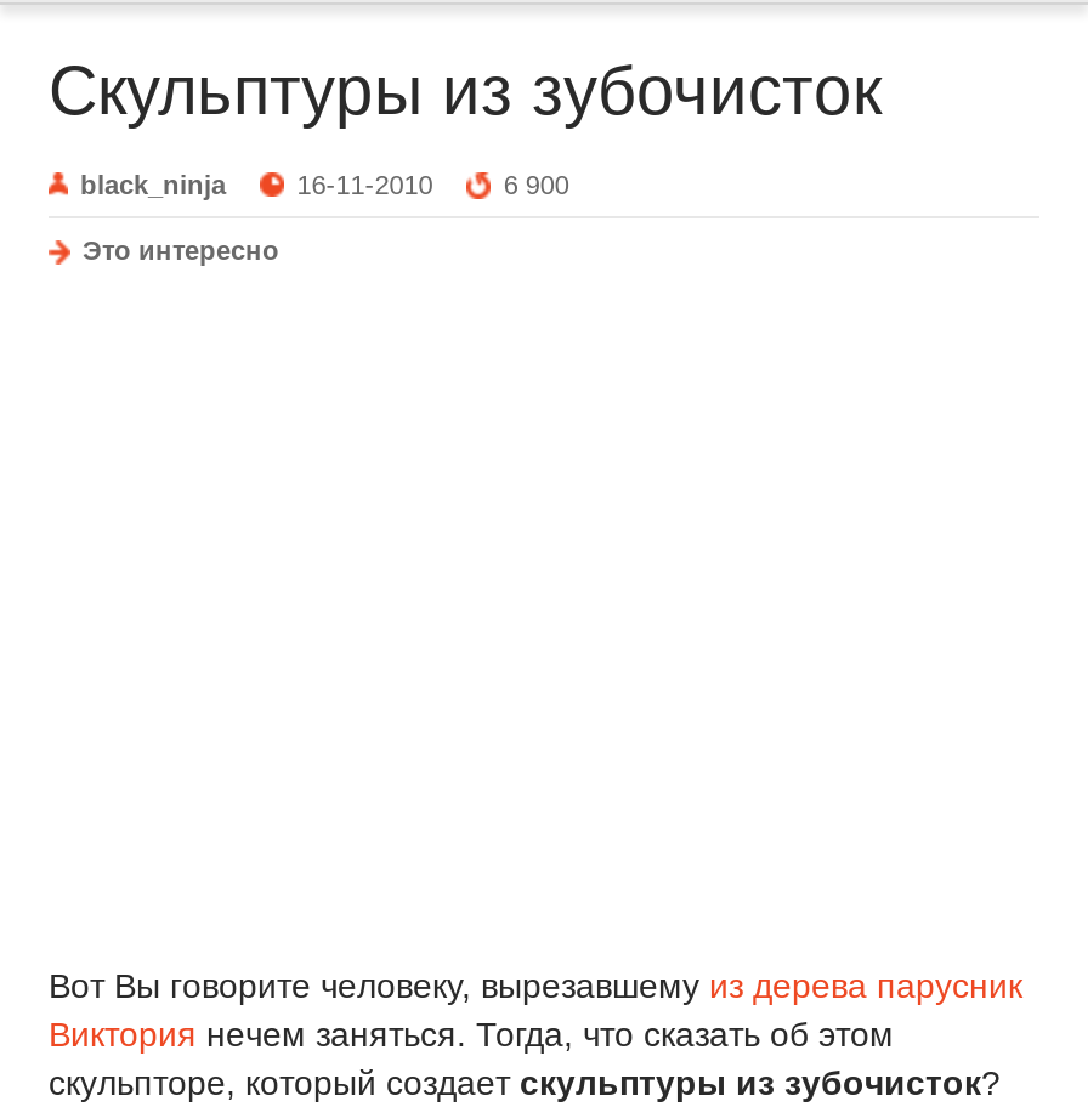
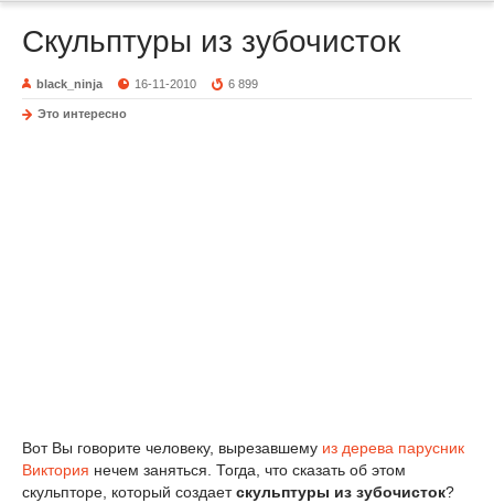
[504,170,569,199] 6 900 -> [229,77,258,90] 6 899

